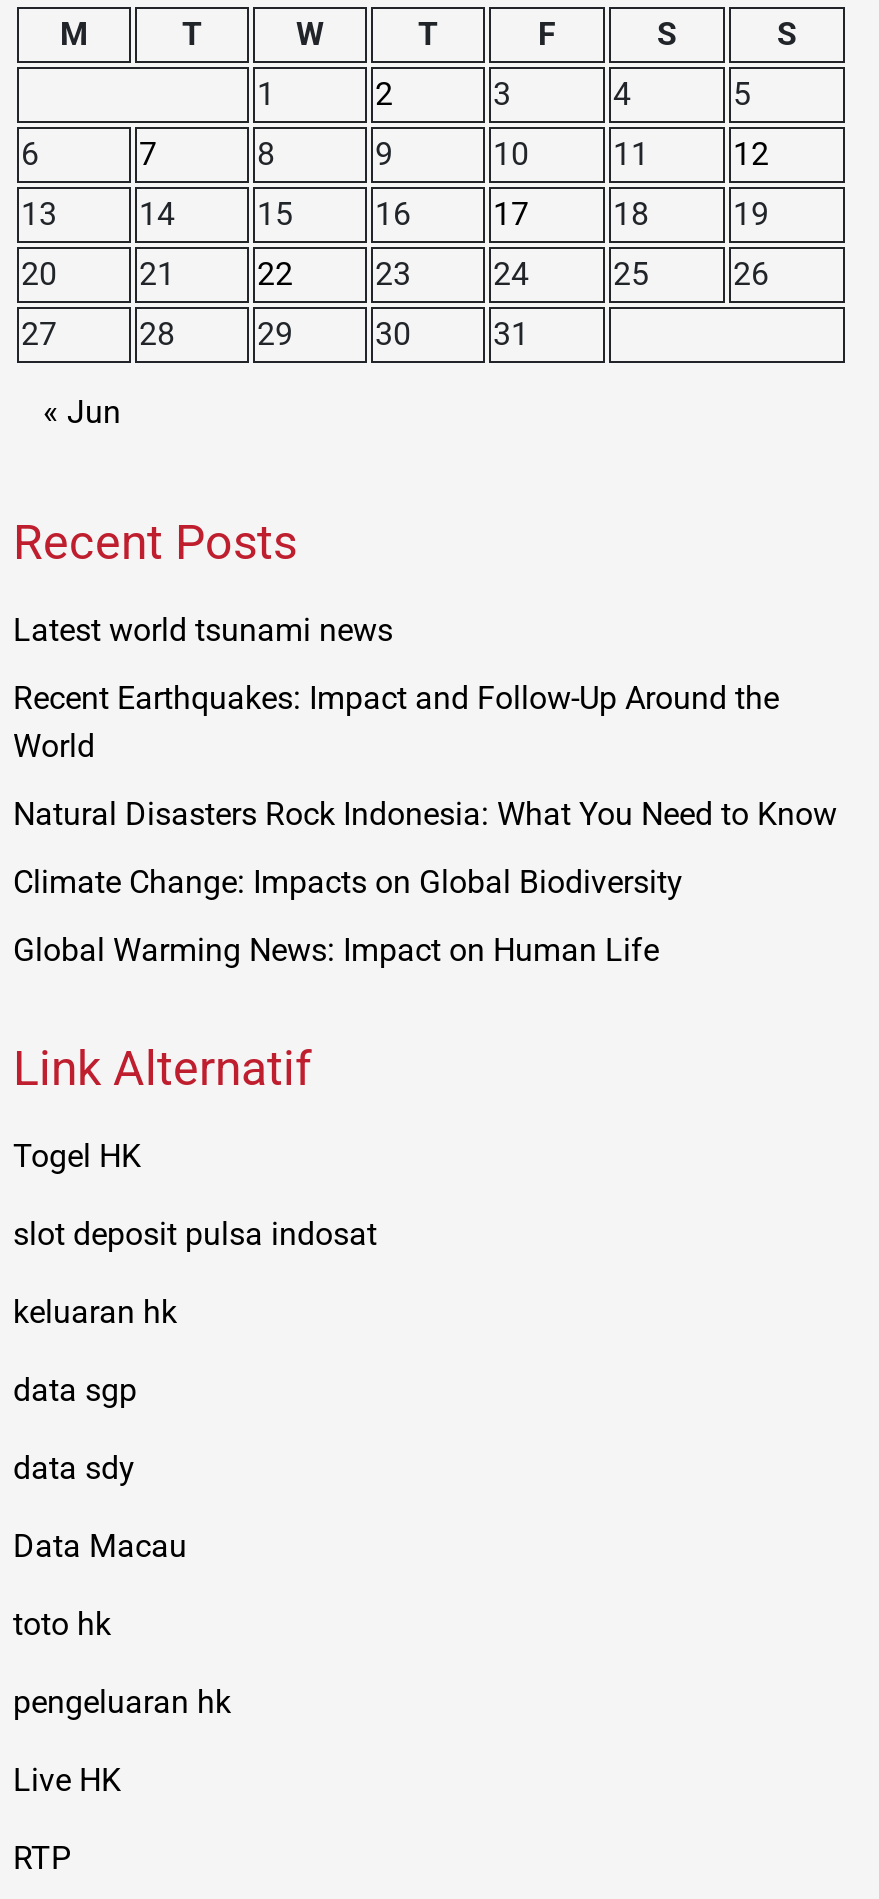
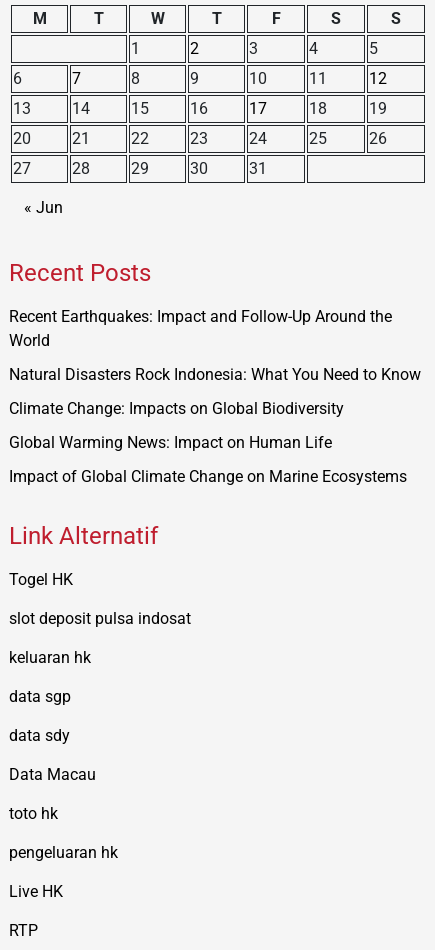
[13,611,393,649] Latest world tsunami news -> none
moved [13,679,837,969] -> [9,307,421,452]: Recent Earthquakes: Impact and Follow-Up Around the | World | Natural Disasters Rock Indonesia: What You Need to Know | Climate Change: Impacts on Global Biodiversity | Global Warming News: Impact on Human Life
none -> [9,467,407,486] Impact of Global Climate Change on Marine Ecosystems

